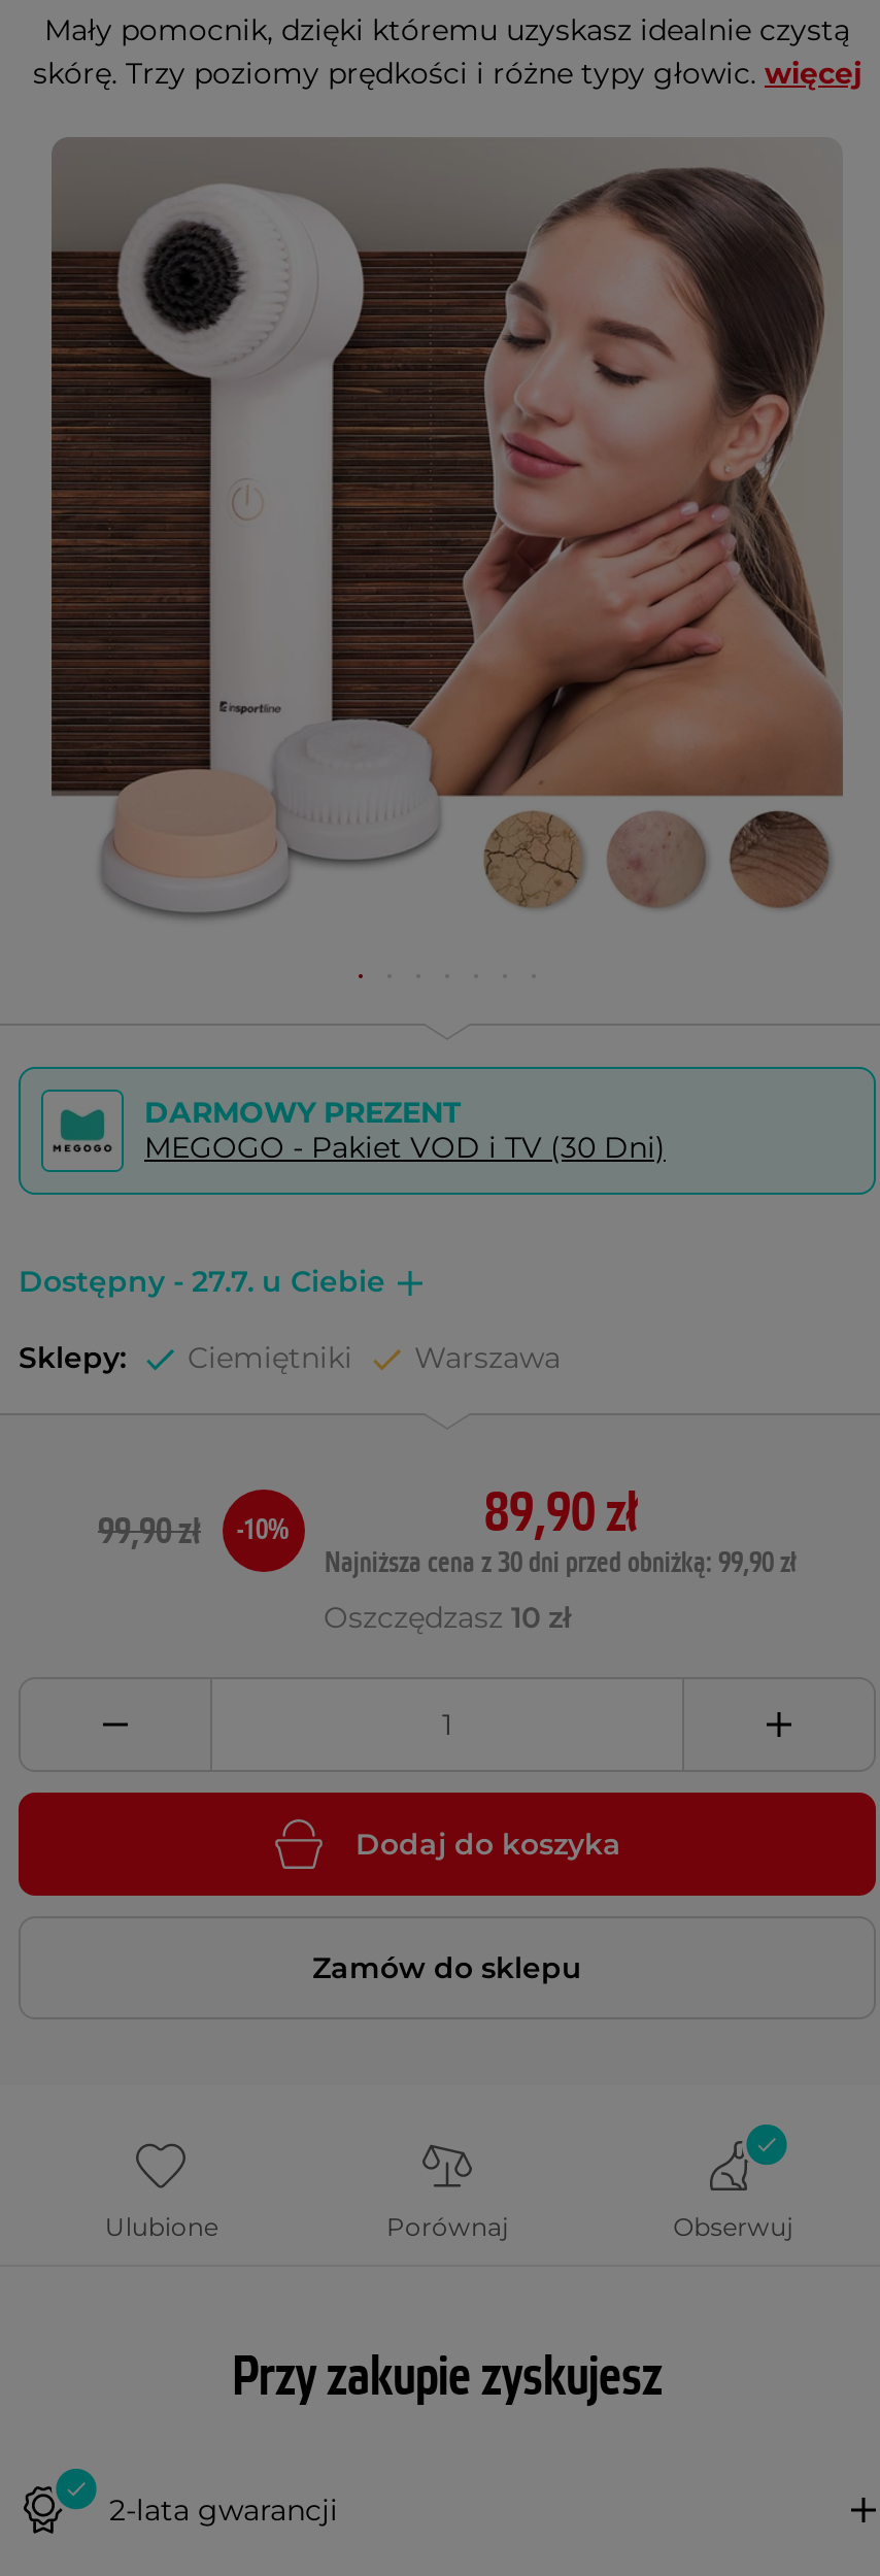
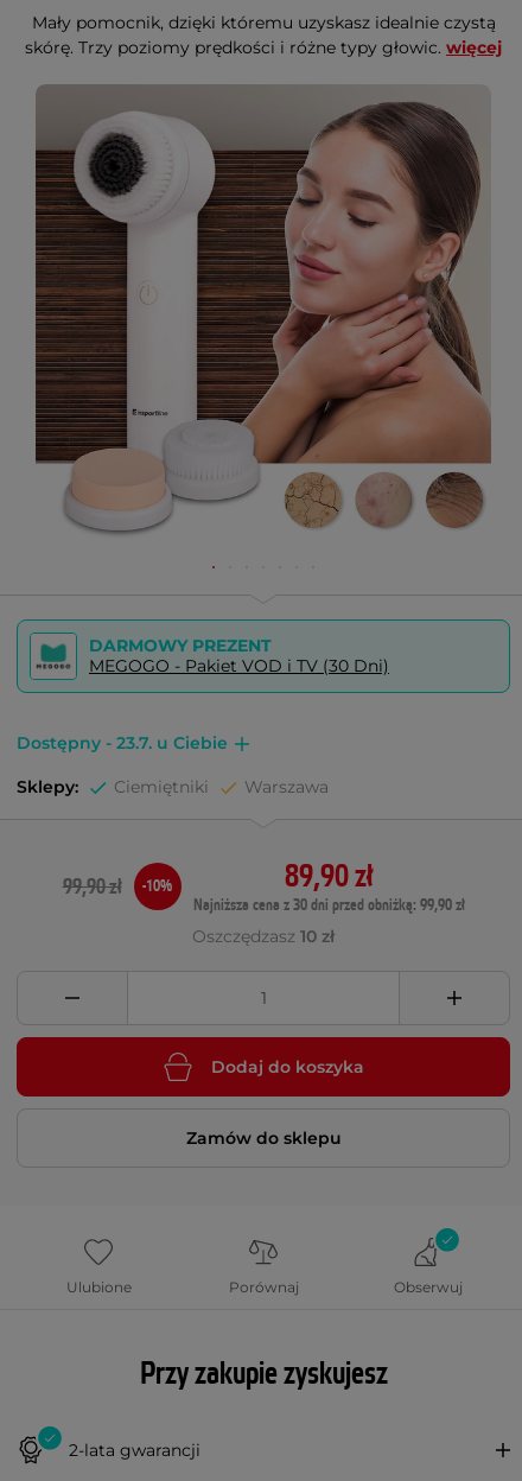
[19,1263,385,1300] Dostępny - 27.7. u Ciebie -> [17,732,228,754] Dostępny - 23.7. u Ciebie

